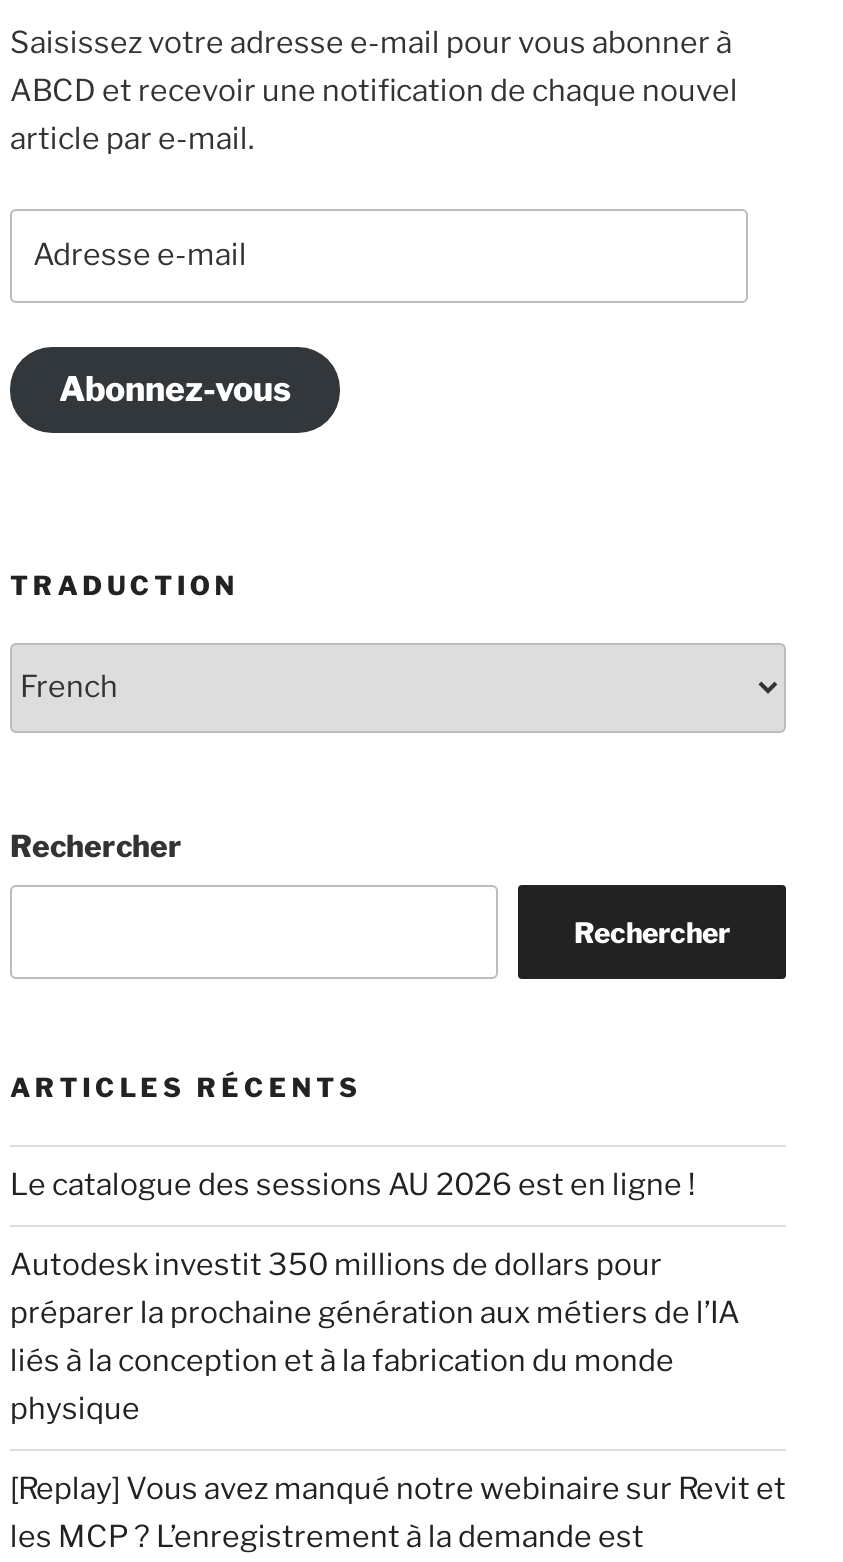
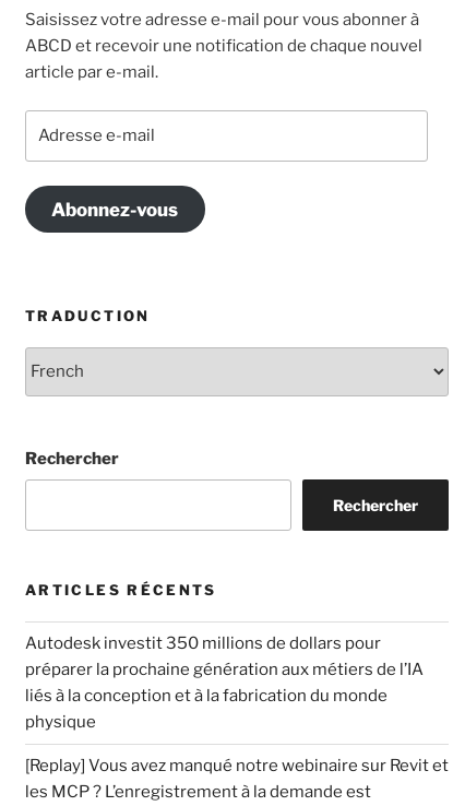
[10,1167,696,1203] Le catalogue des sessions AU 2026 est en ligne ! -> none

